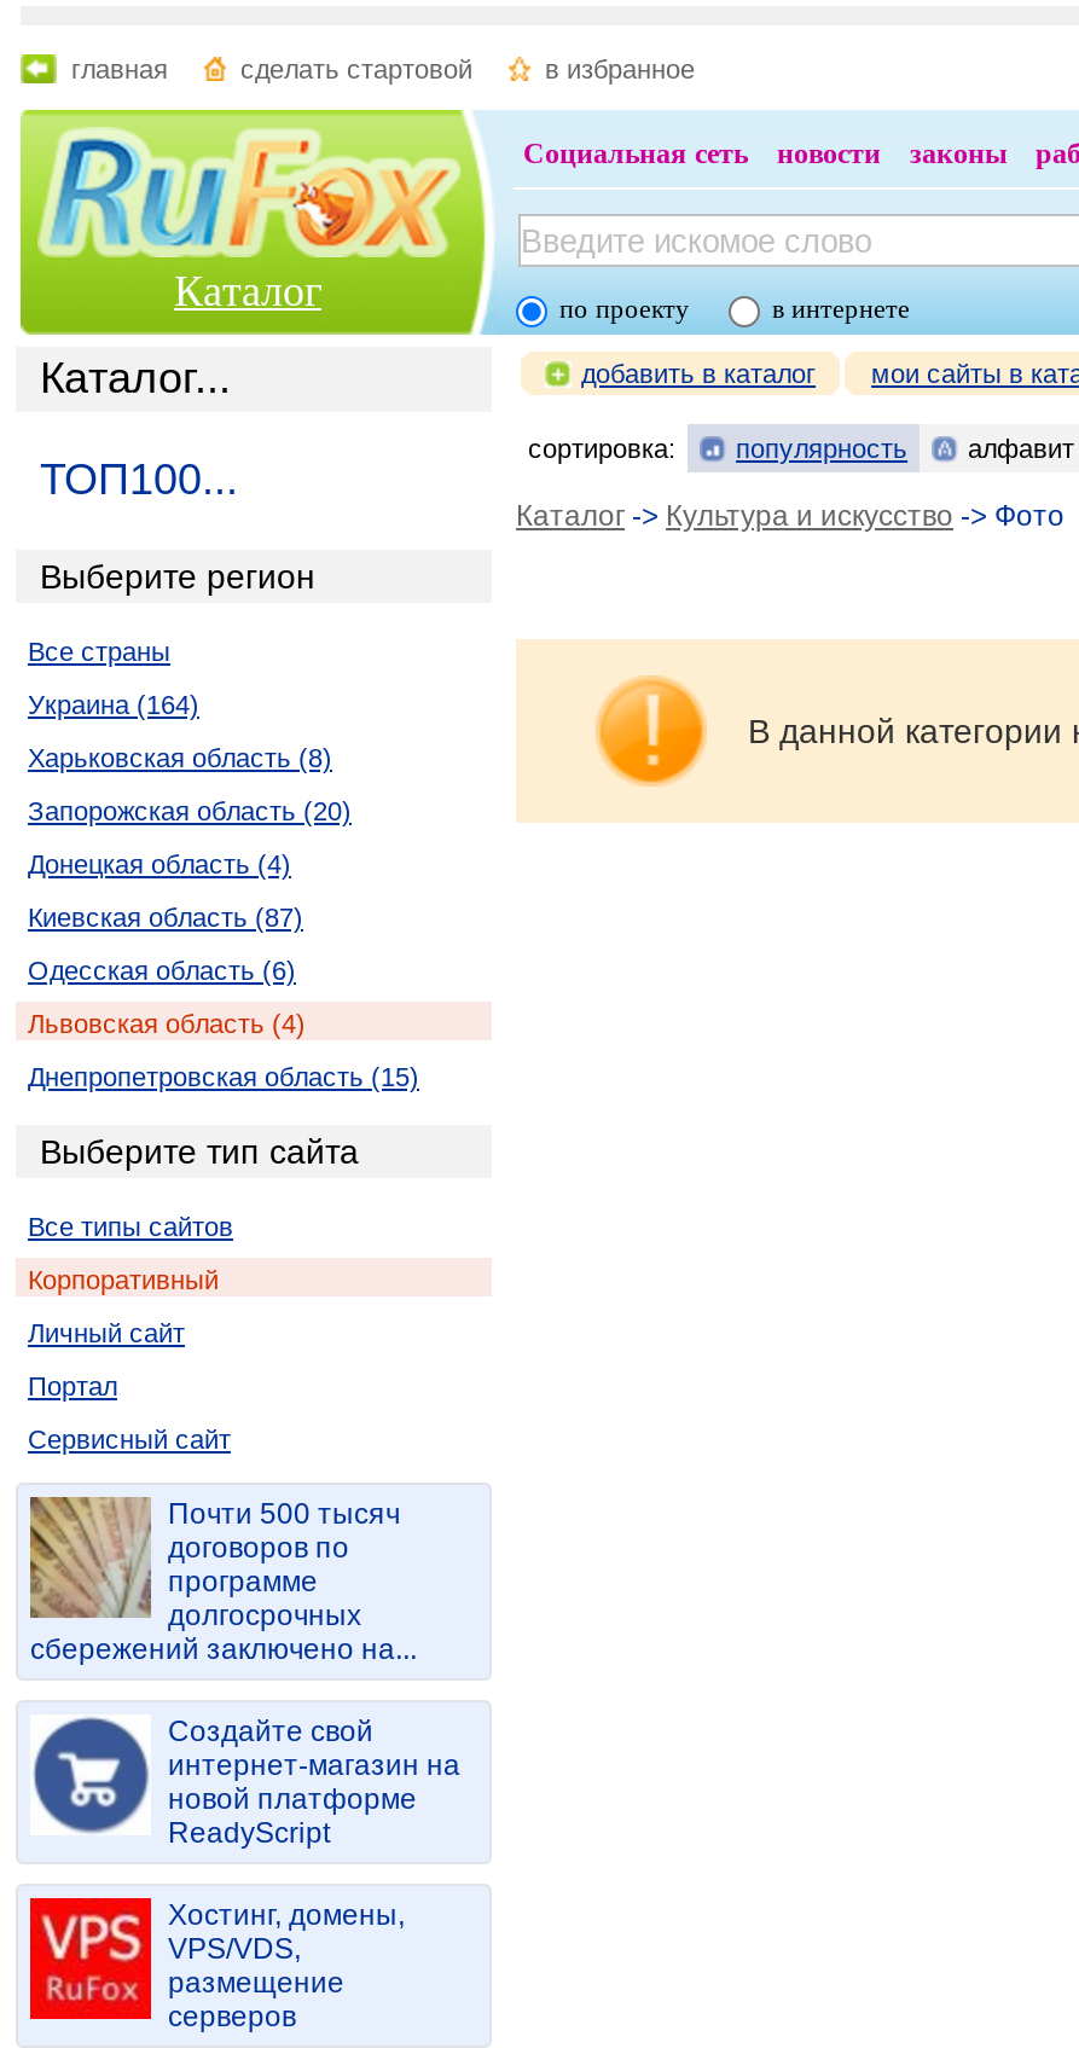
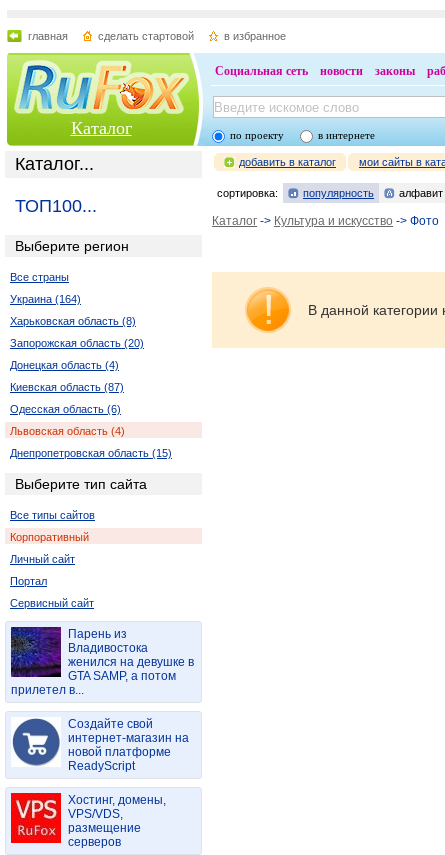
[28,1495,417,1666] [image] | Почти 500 тысяч | договоров по | программе | долгосрочных | сбережений заключено на... -> [10,626,194,697] [image] | Парень из | Владивостока | женился на девушке в | GTA SAMP, а потом | прилетел в...

